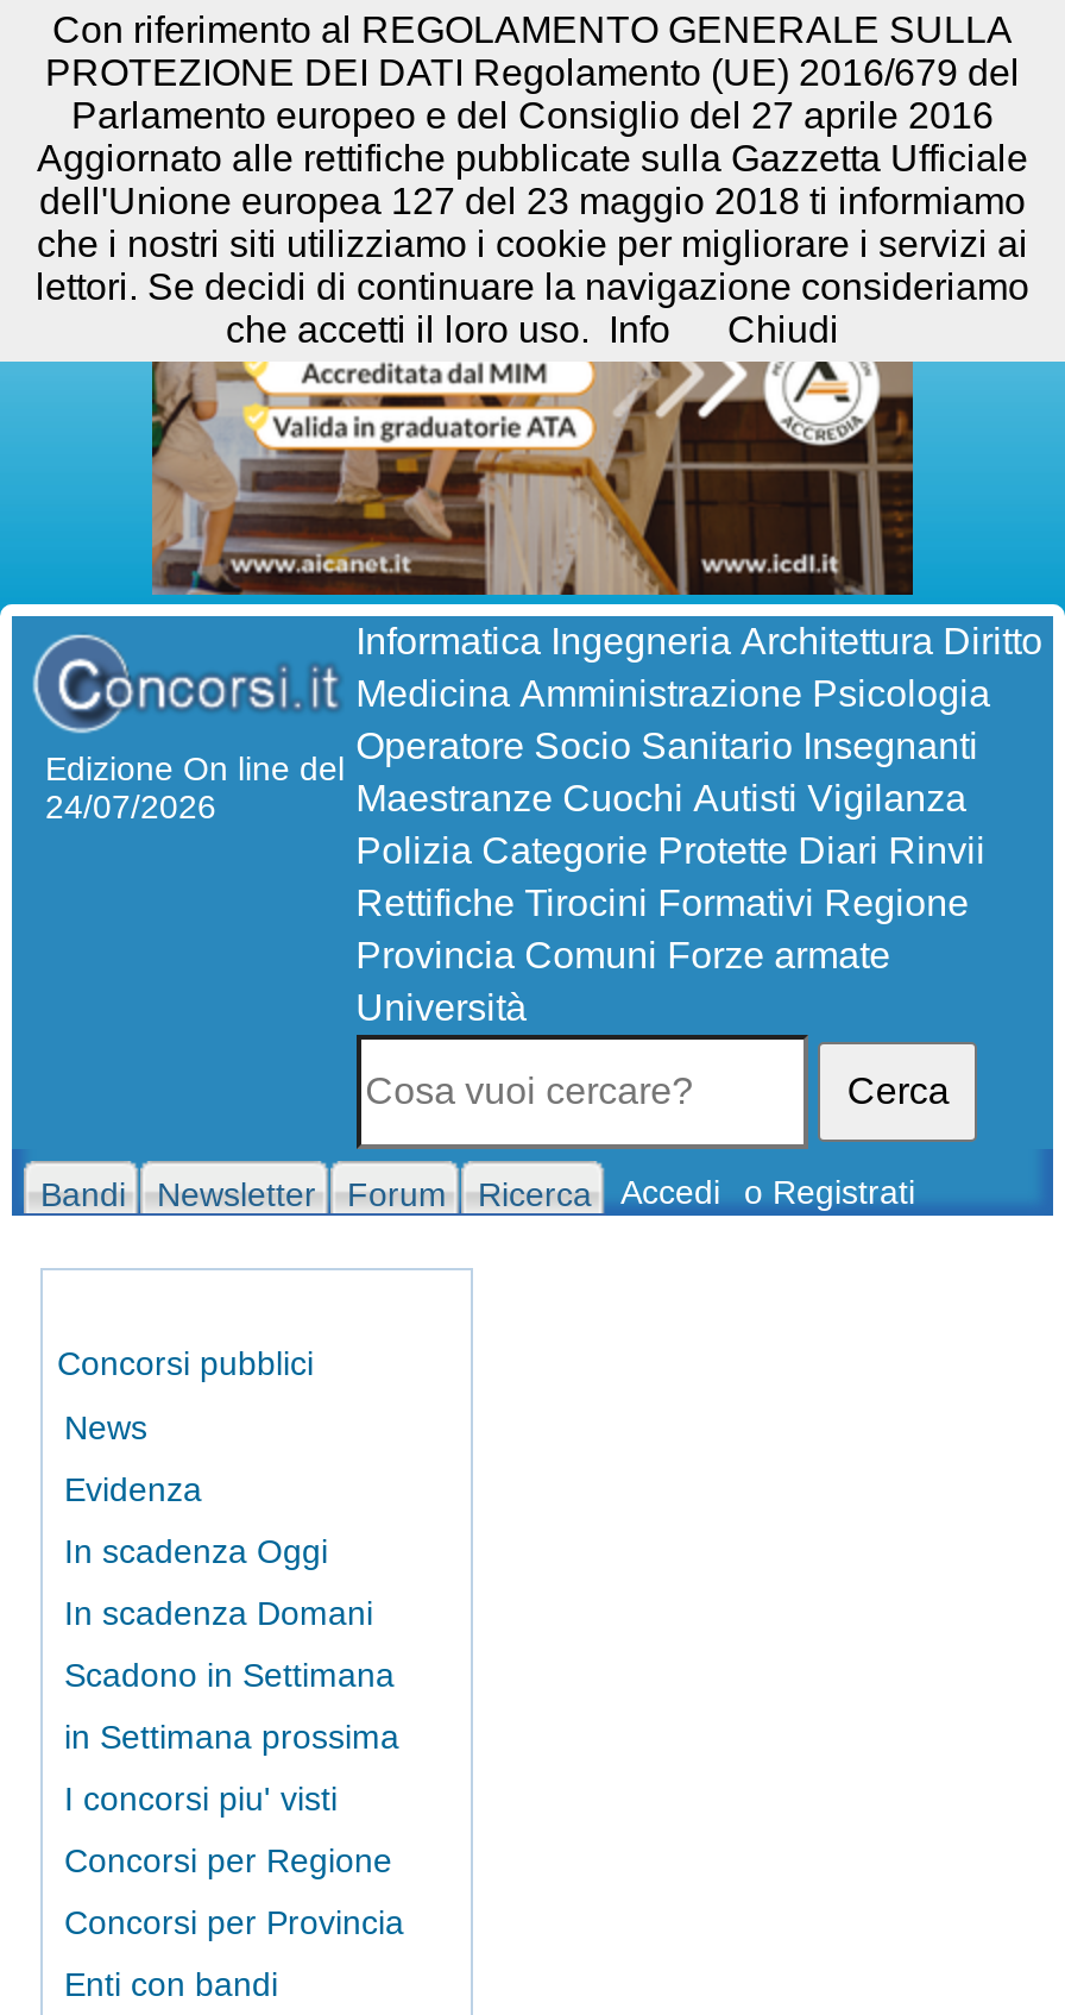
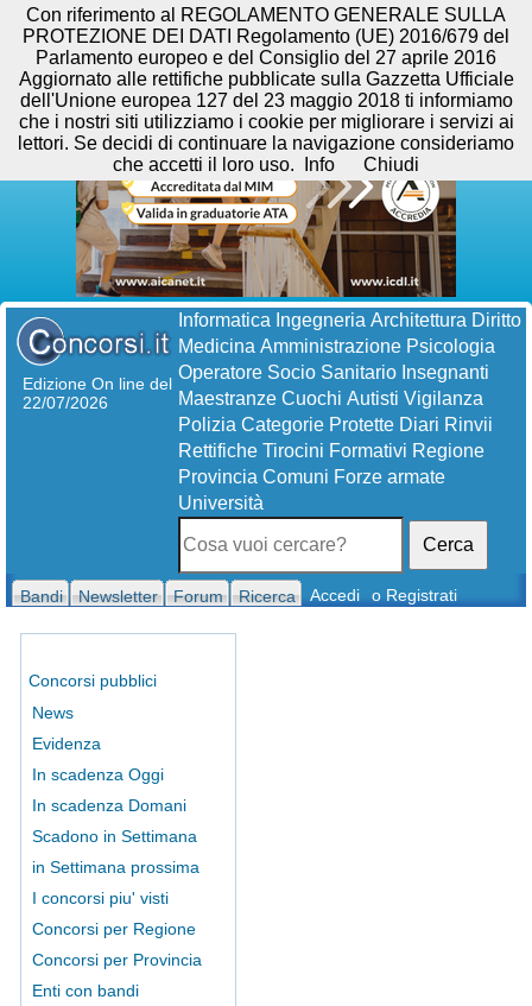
[45,787,216,826] 24/07/2026 -> [23,393,108,412] 22/07/2026

